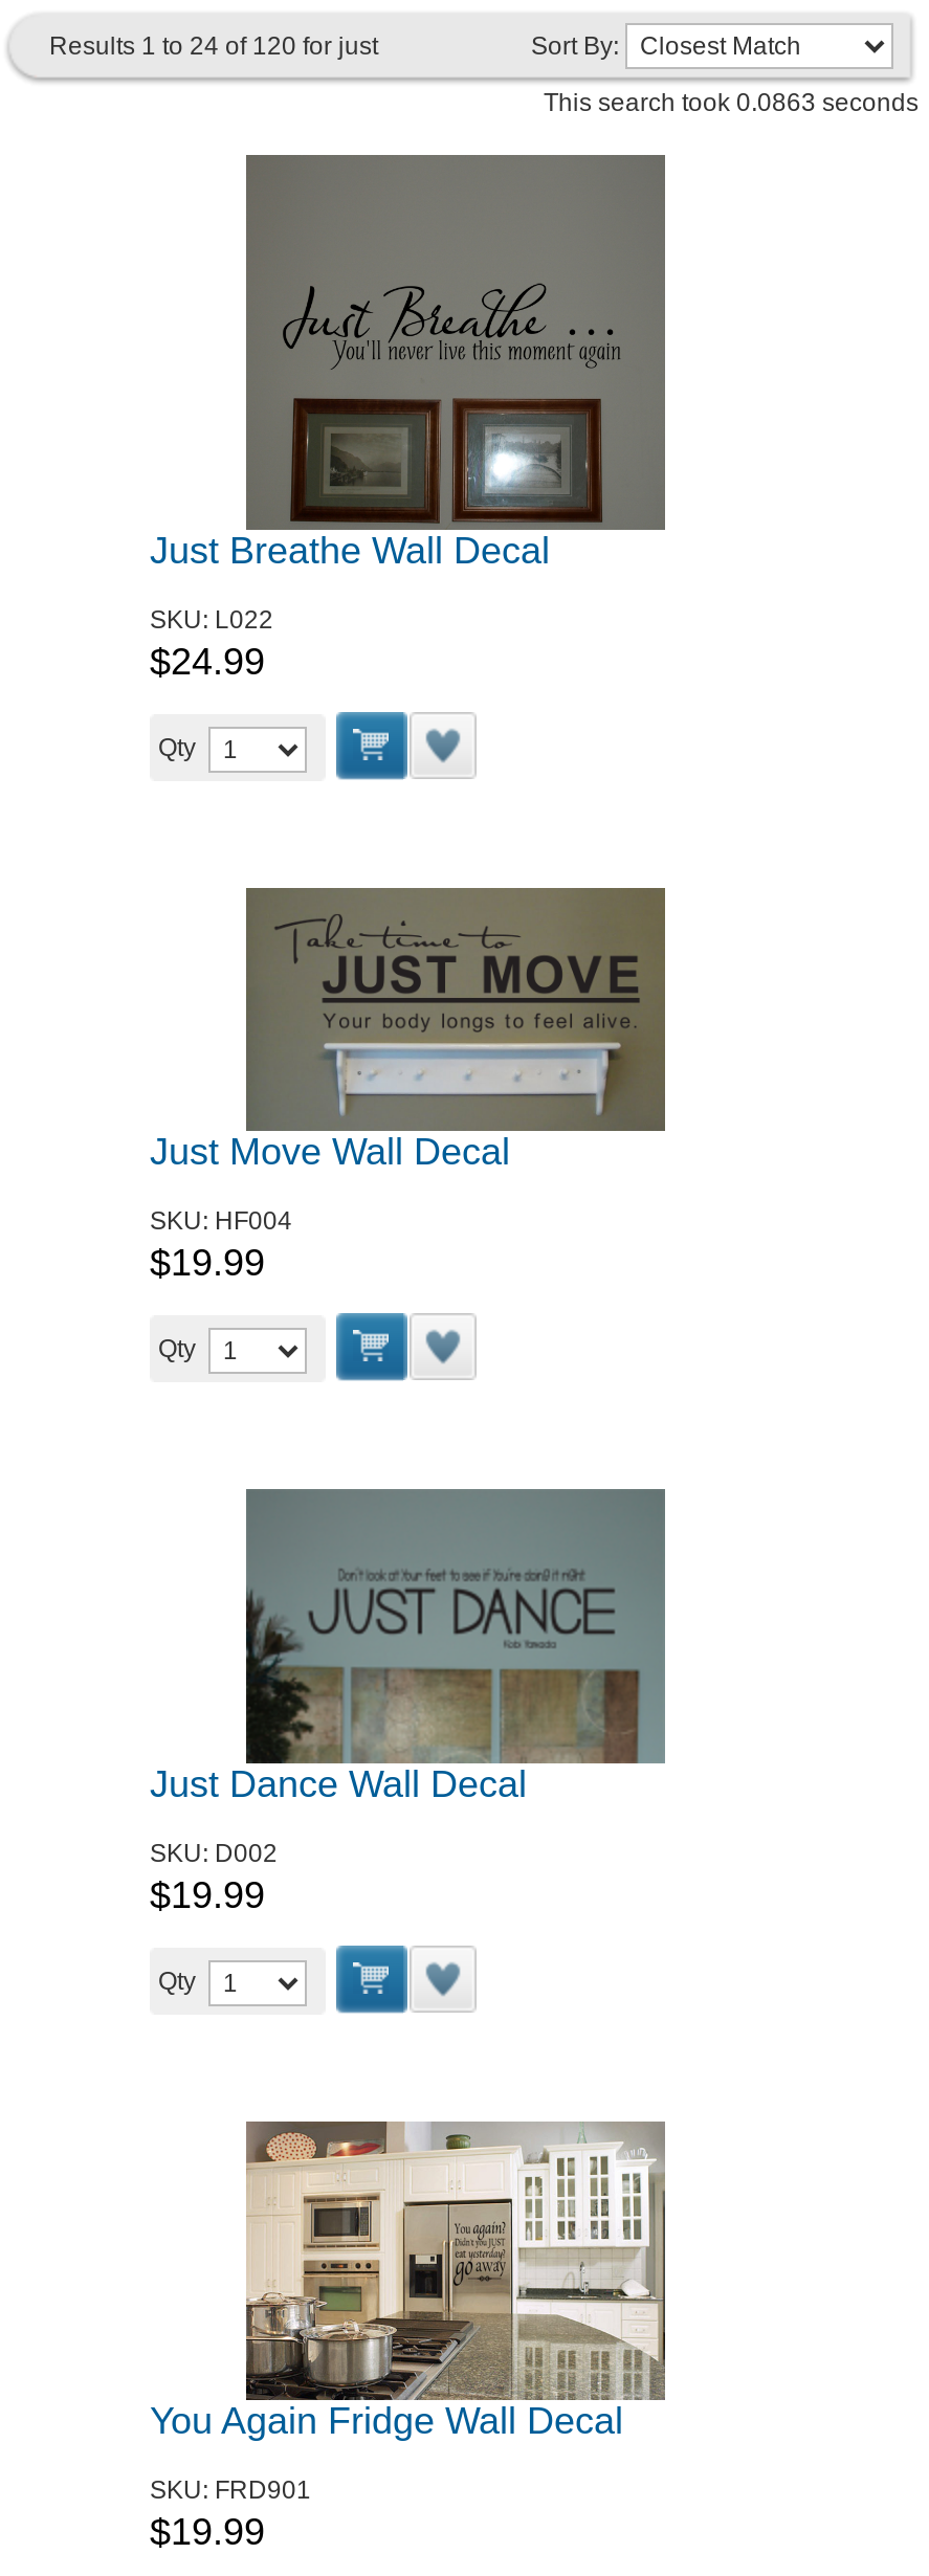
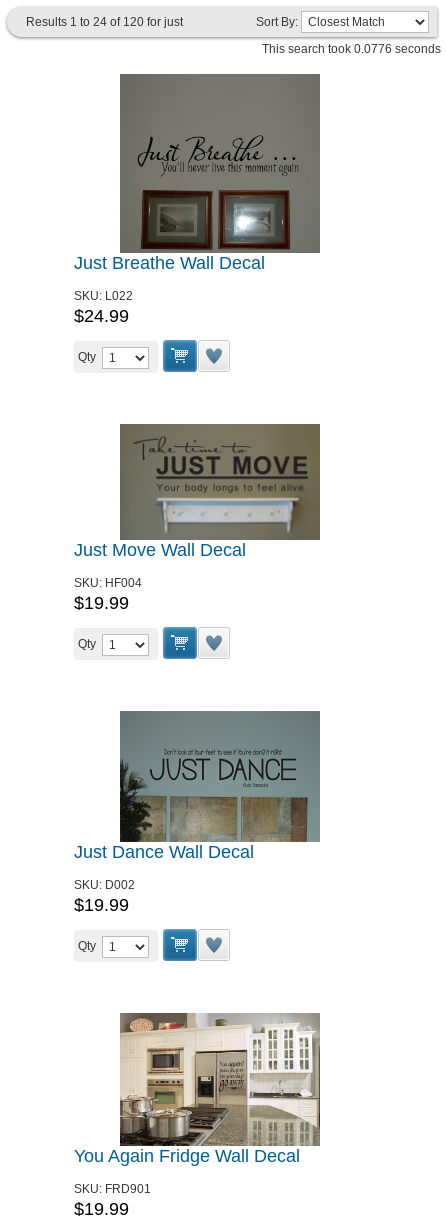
[544,88,919,117] This search took 0.0863 seconds -> [262,42,441,56] This search took 0.0776 seconds

